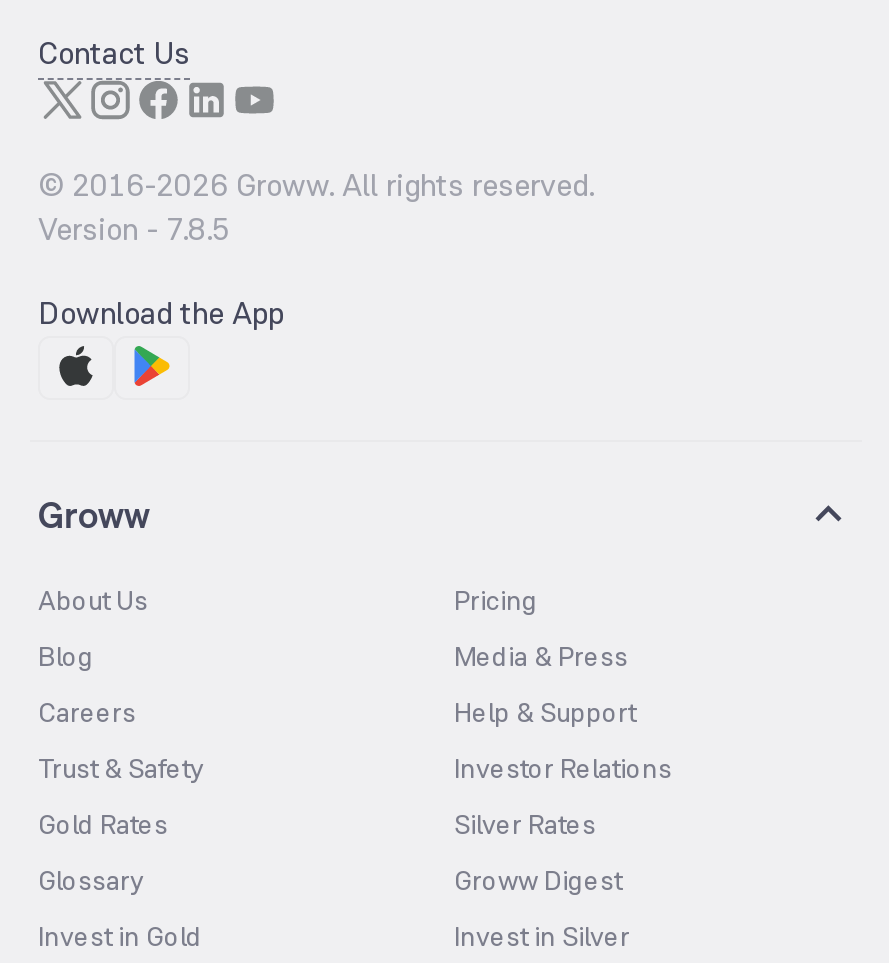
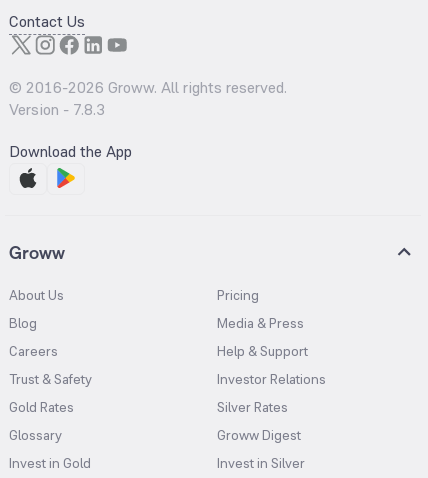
[38,208,230,250] Version - 7.8.5 -> [9,99,105,120] Version - 7.8.3

